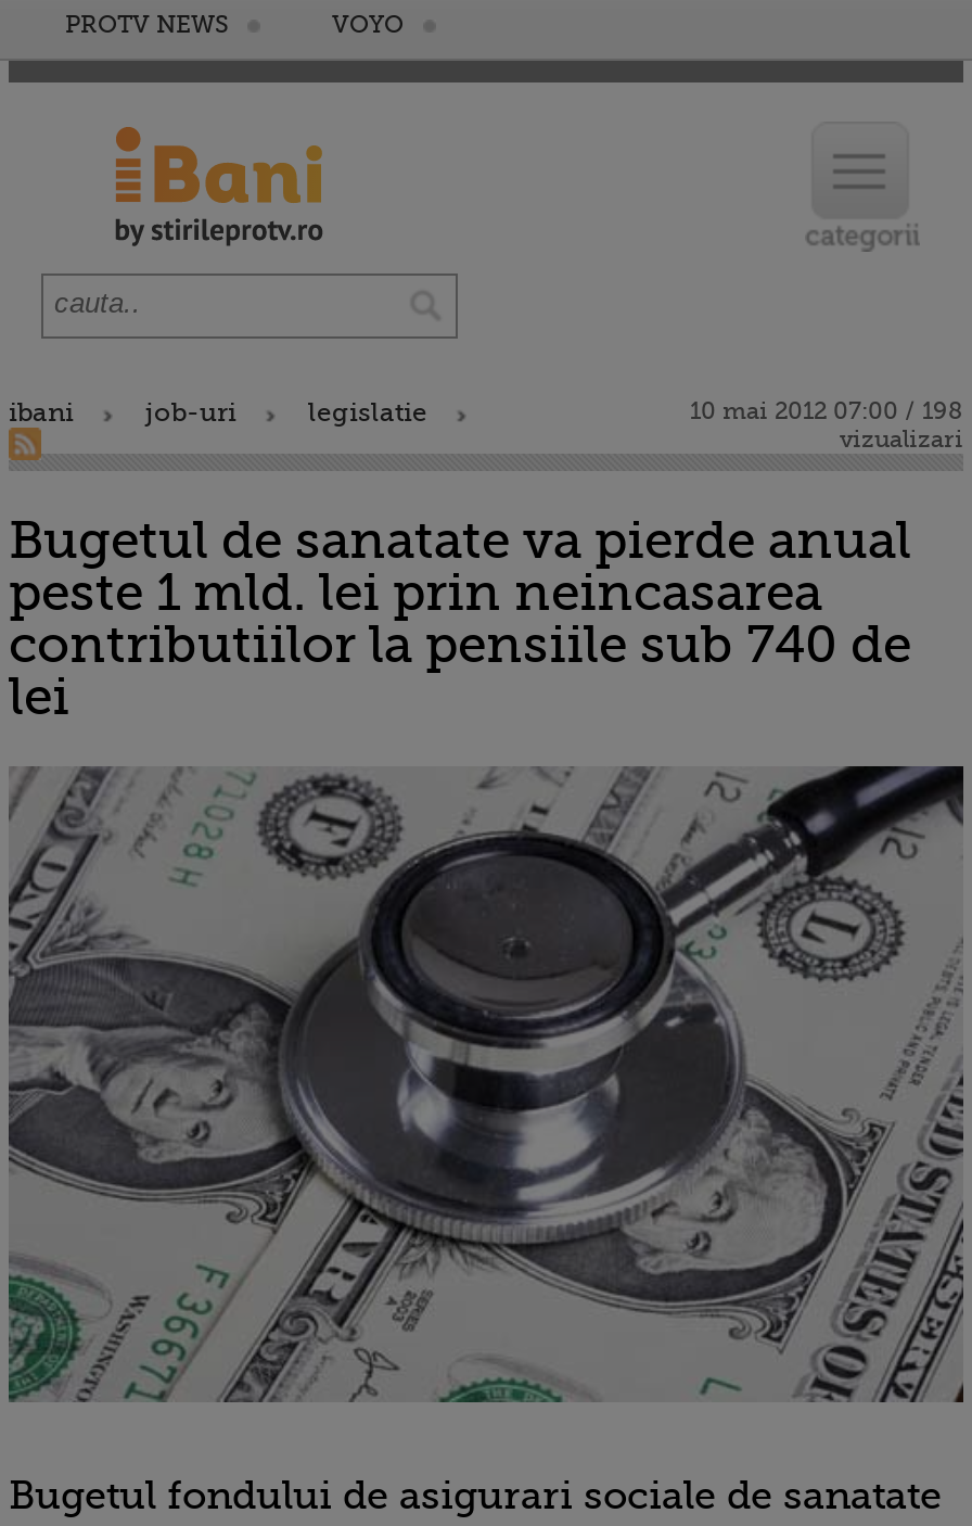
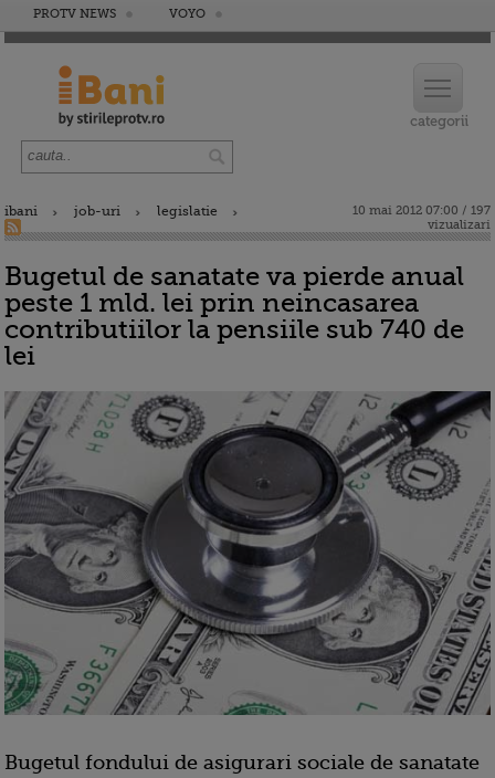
[690,397,963,425] 10 mai 2012 07:00 / 198 -> [352,203,491,218] 10 mai 2012 07:00 / 197

